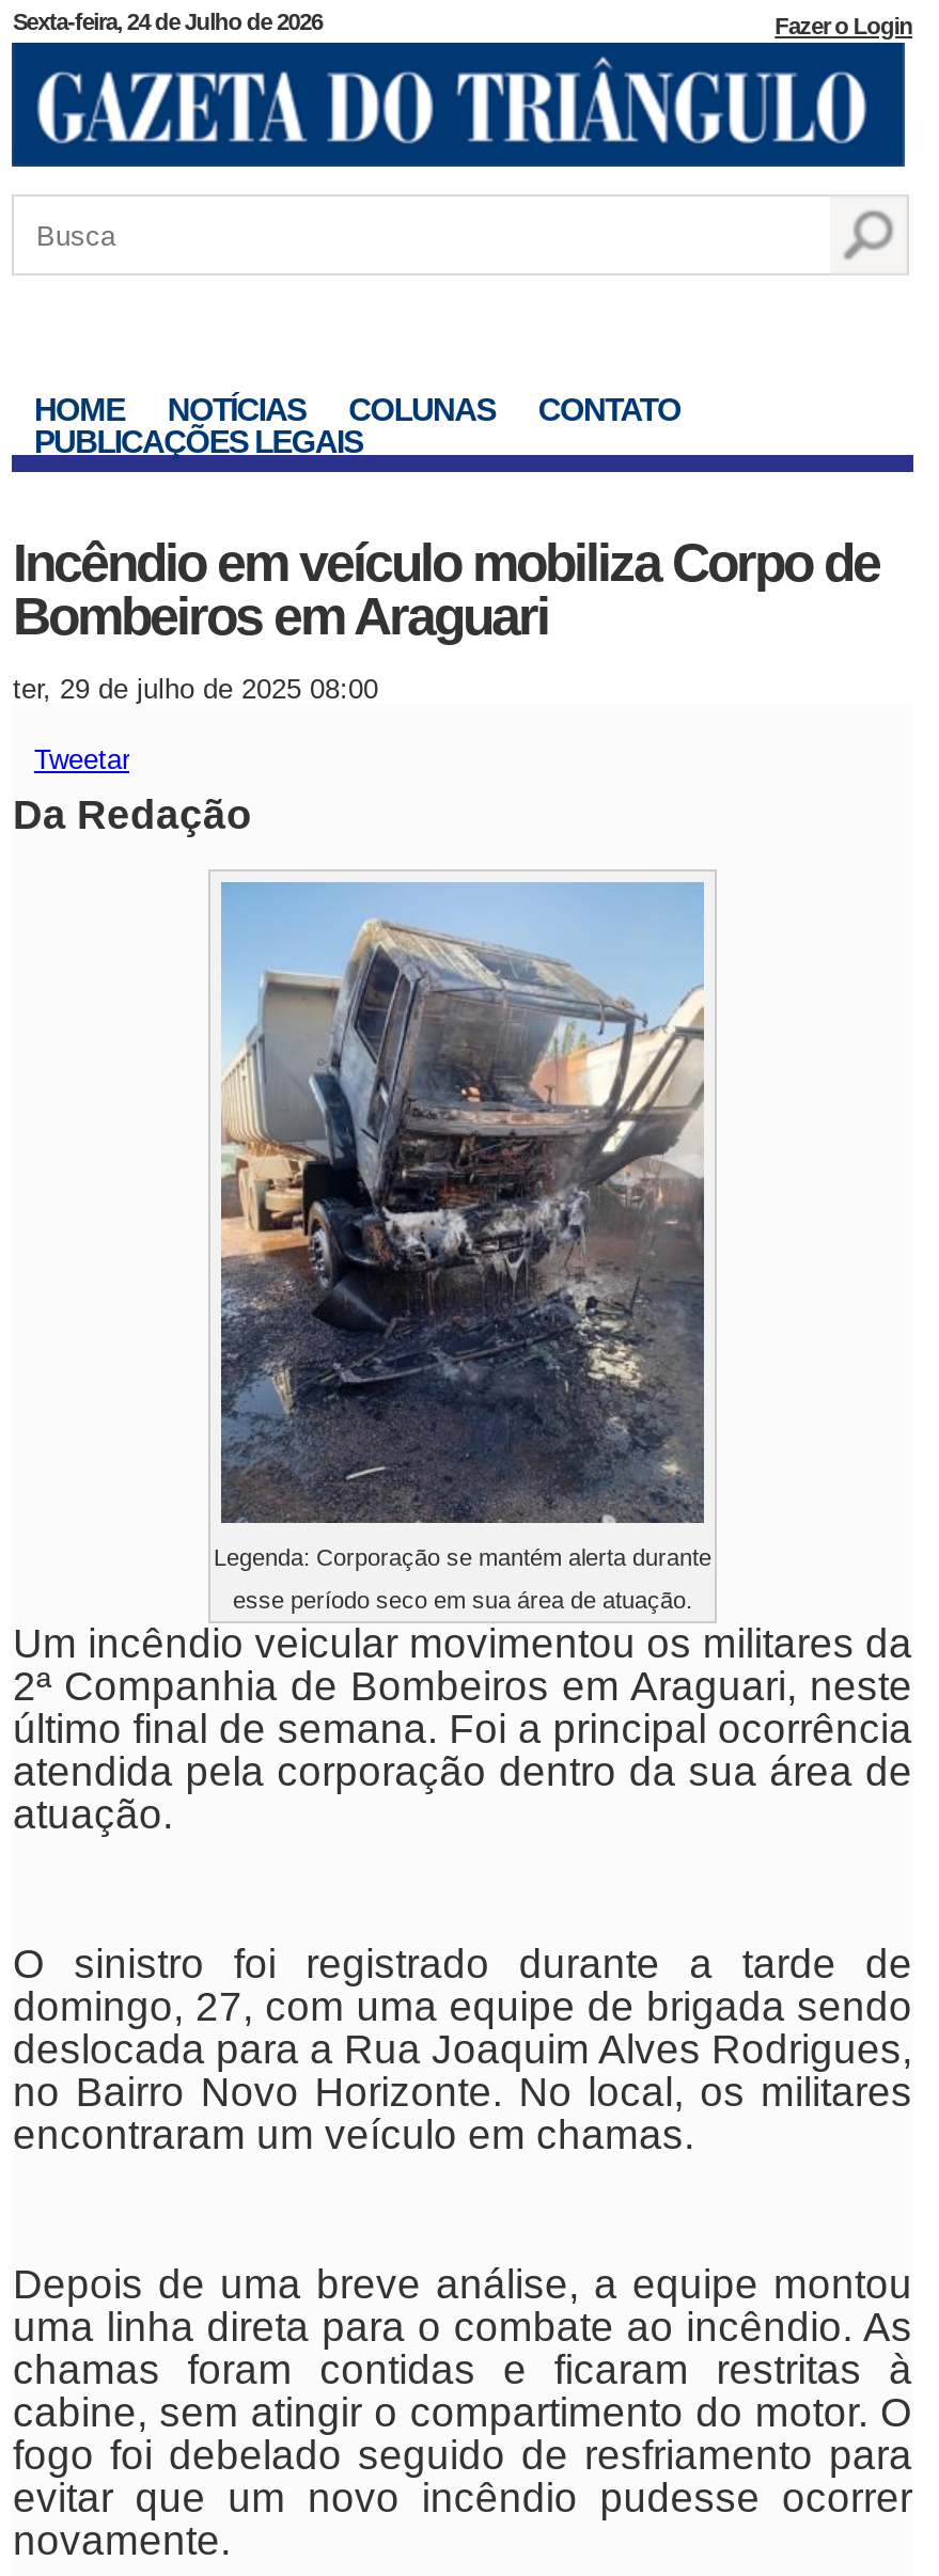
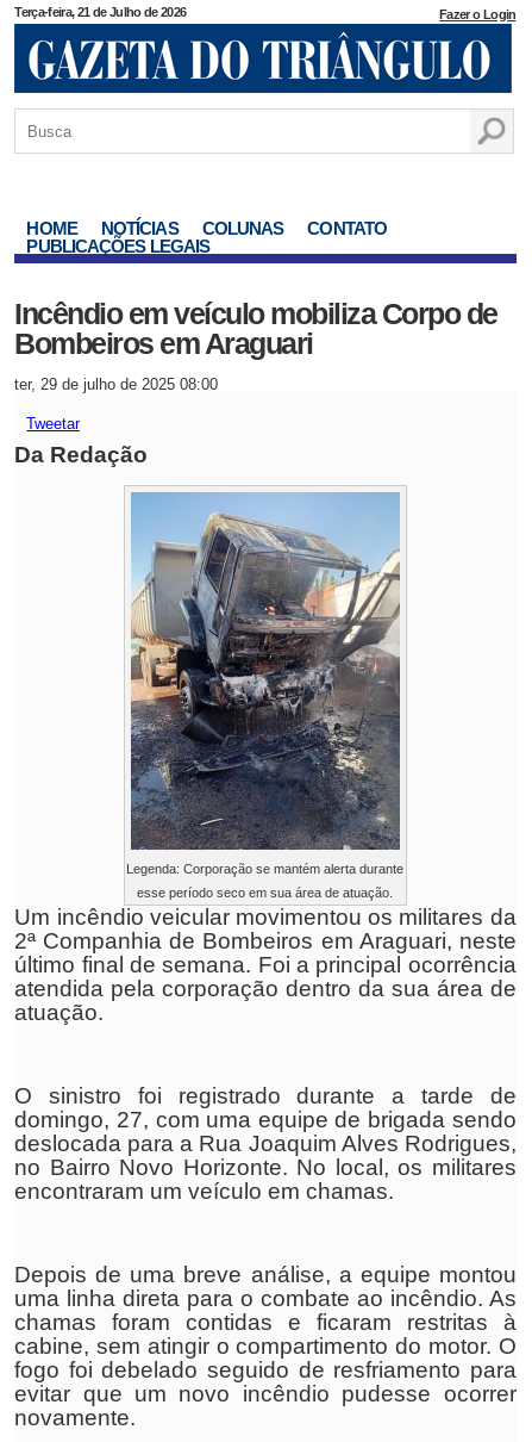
[13,9,322,34] Sexta-feira, 24 de Julho de 2026 -> [15,5,186,19] Terça-feira, 21 de Julho de 2026

